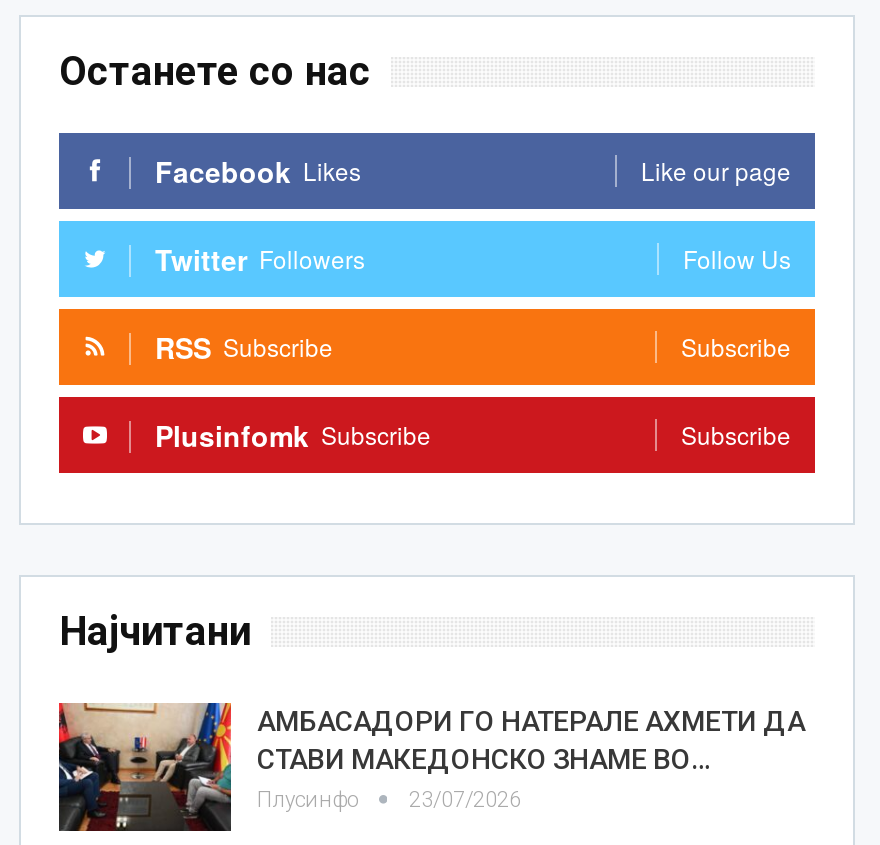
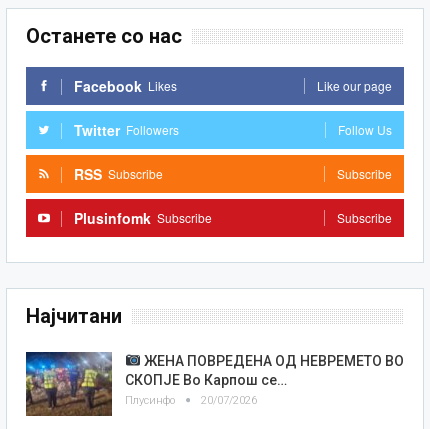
[57,701,805,831] [image] | АМБАСАДОРИ ГО НАТЕРАЛЕ АХМЕТИ ДА | СТАВИ МАКЕДОНСКО ЗНАМЕ ВО… -> [25,351,404,416] [image] | ЖЕНА ПОВРЕДЕНА ОД НЕВРЕМЕТО ВО | СКОПЈЕ Во Карпош се…
[257,787,521,813] Плусинфо 23/07/2026 -> [125,394,257,407] Плусинфо 20/07/2026

